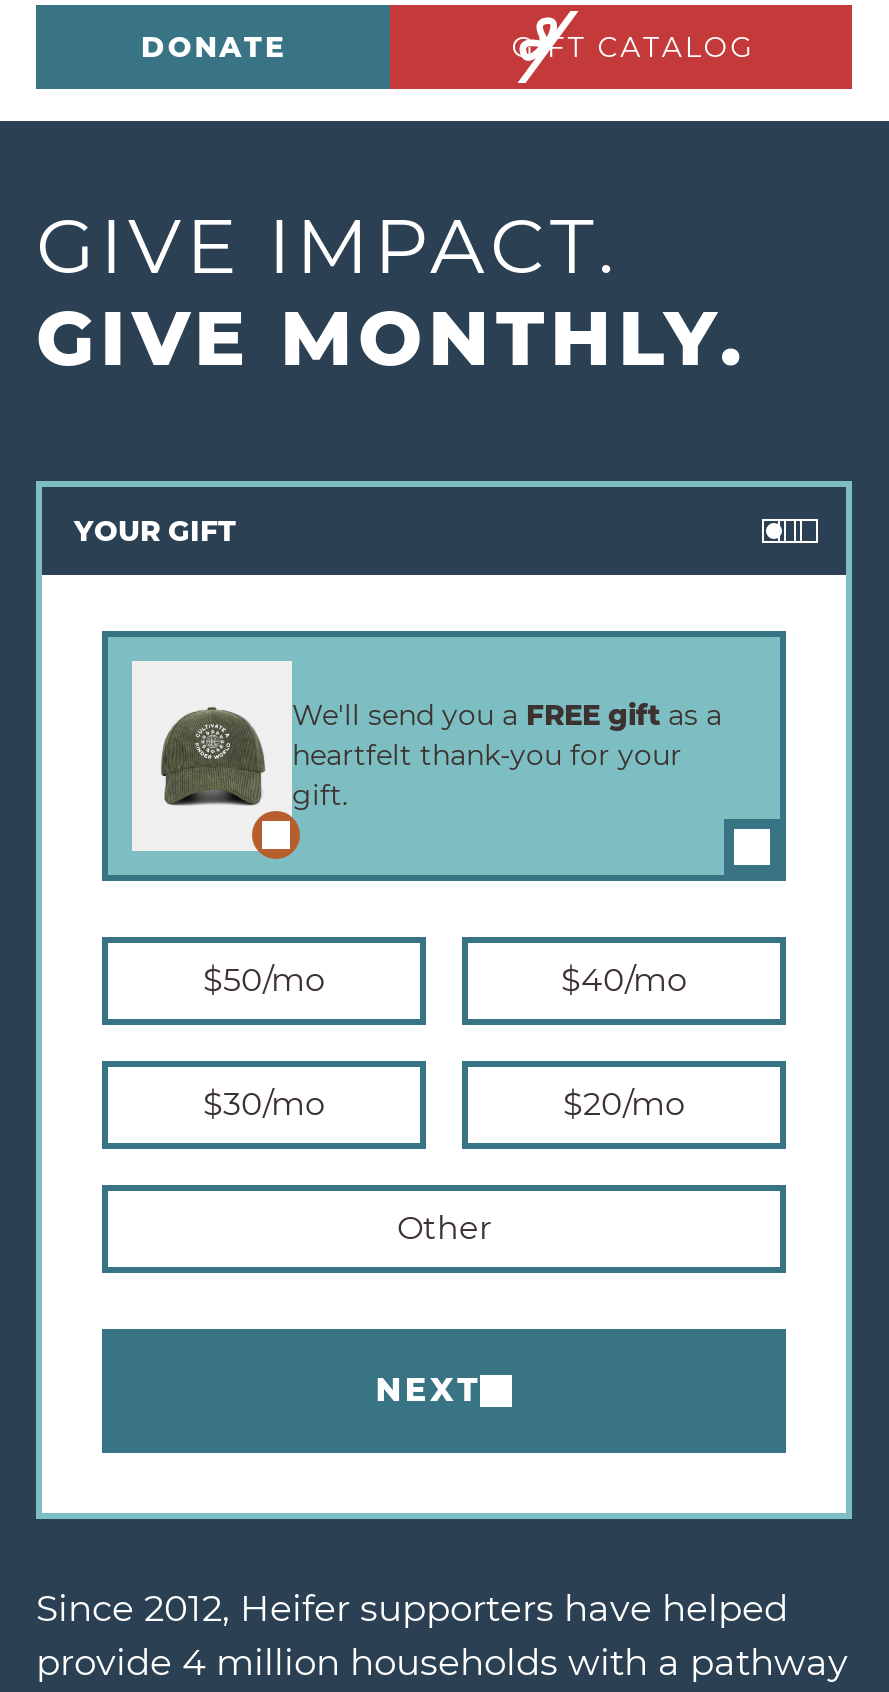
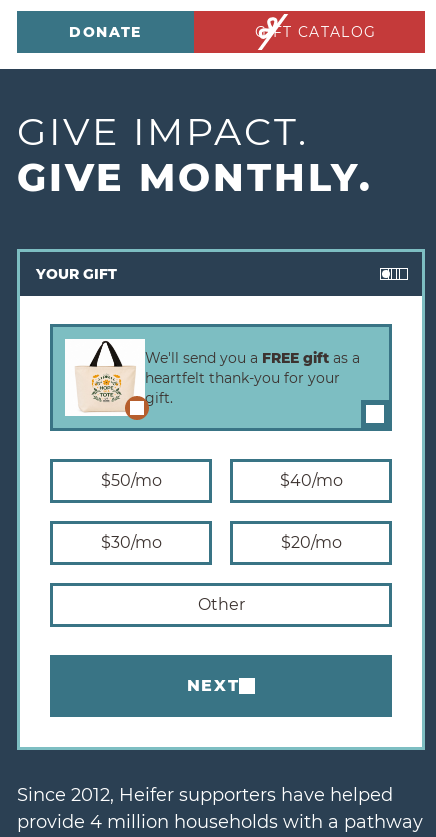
[158,683,302,839] [image] -> [76,350,136,412] [image]

